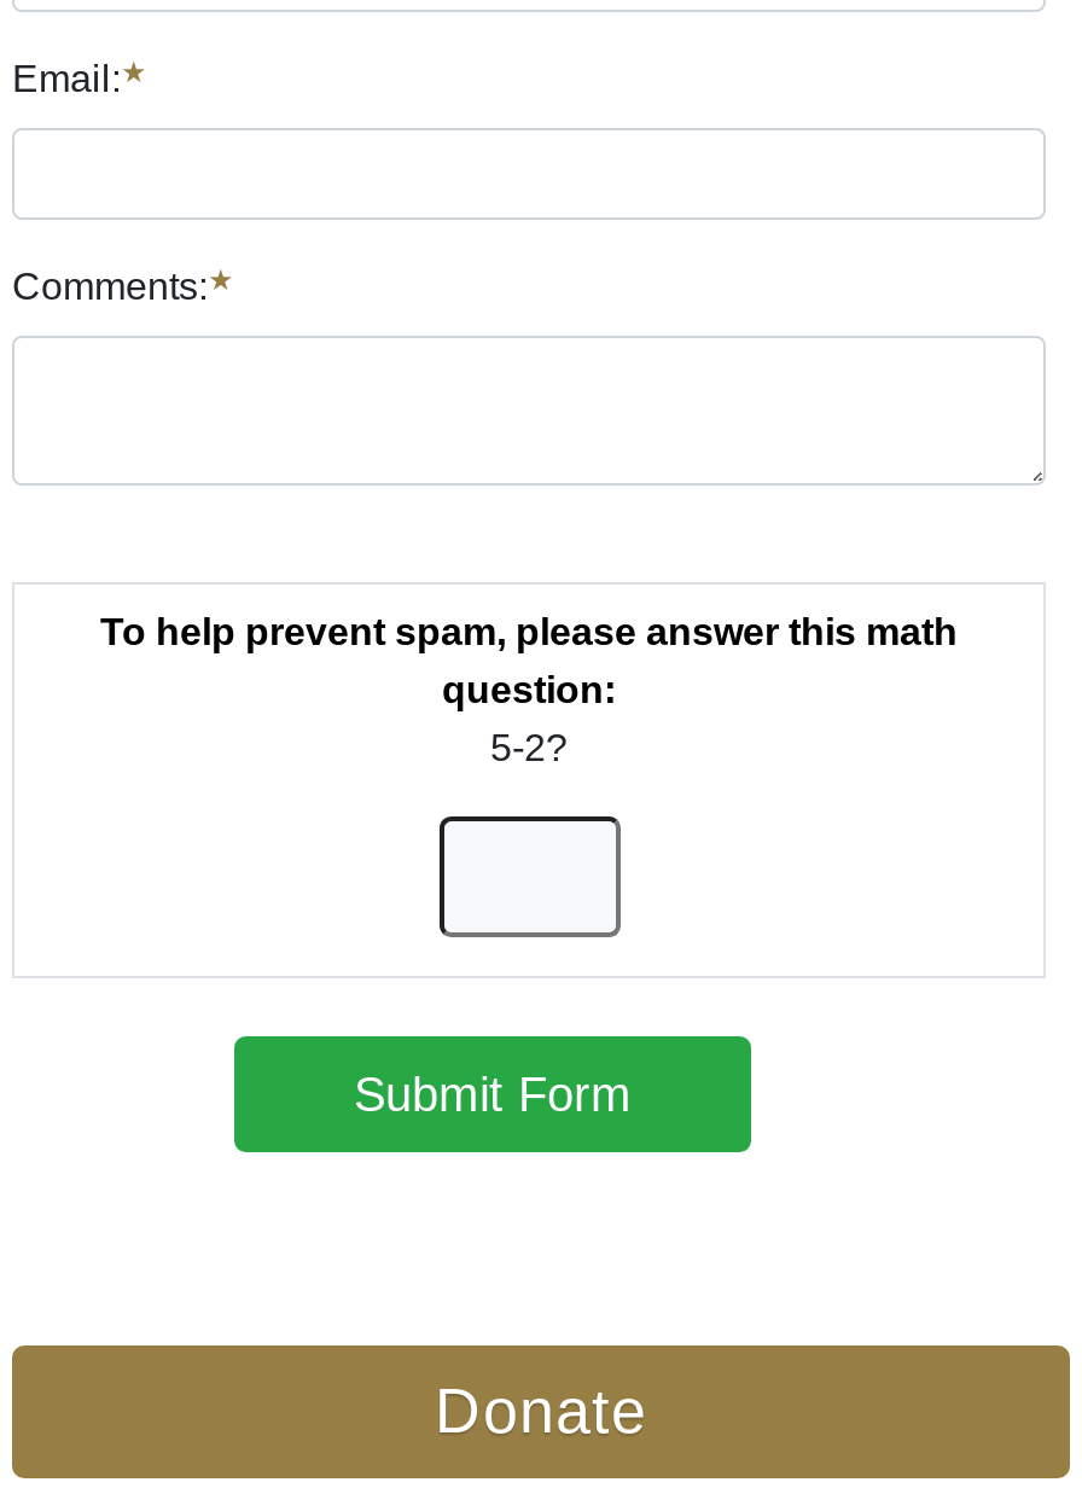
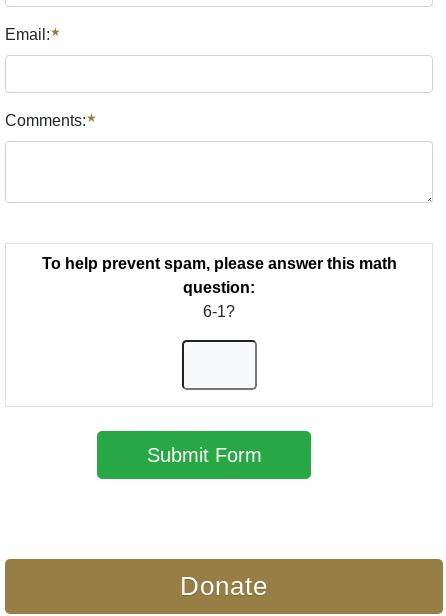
[490,727,568,768] 5-2? -> [203,303,235,320] 6-1?

